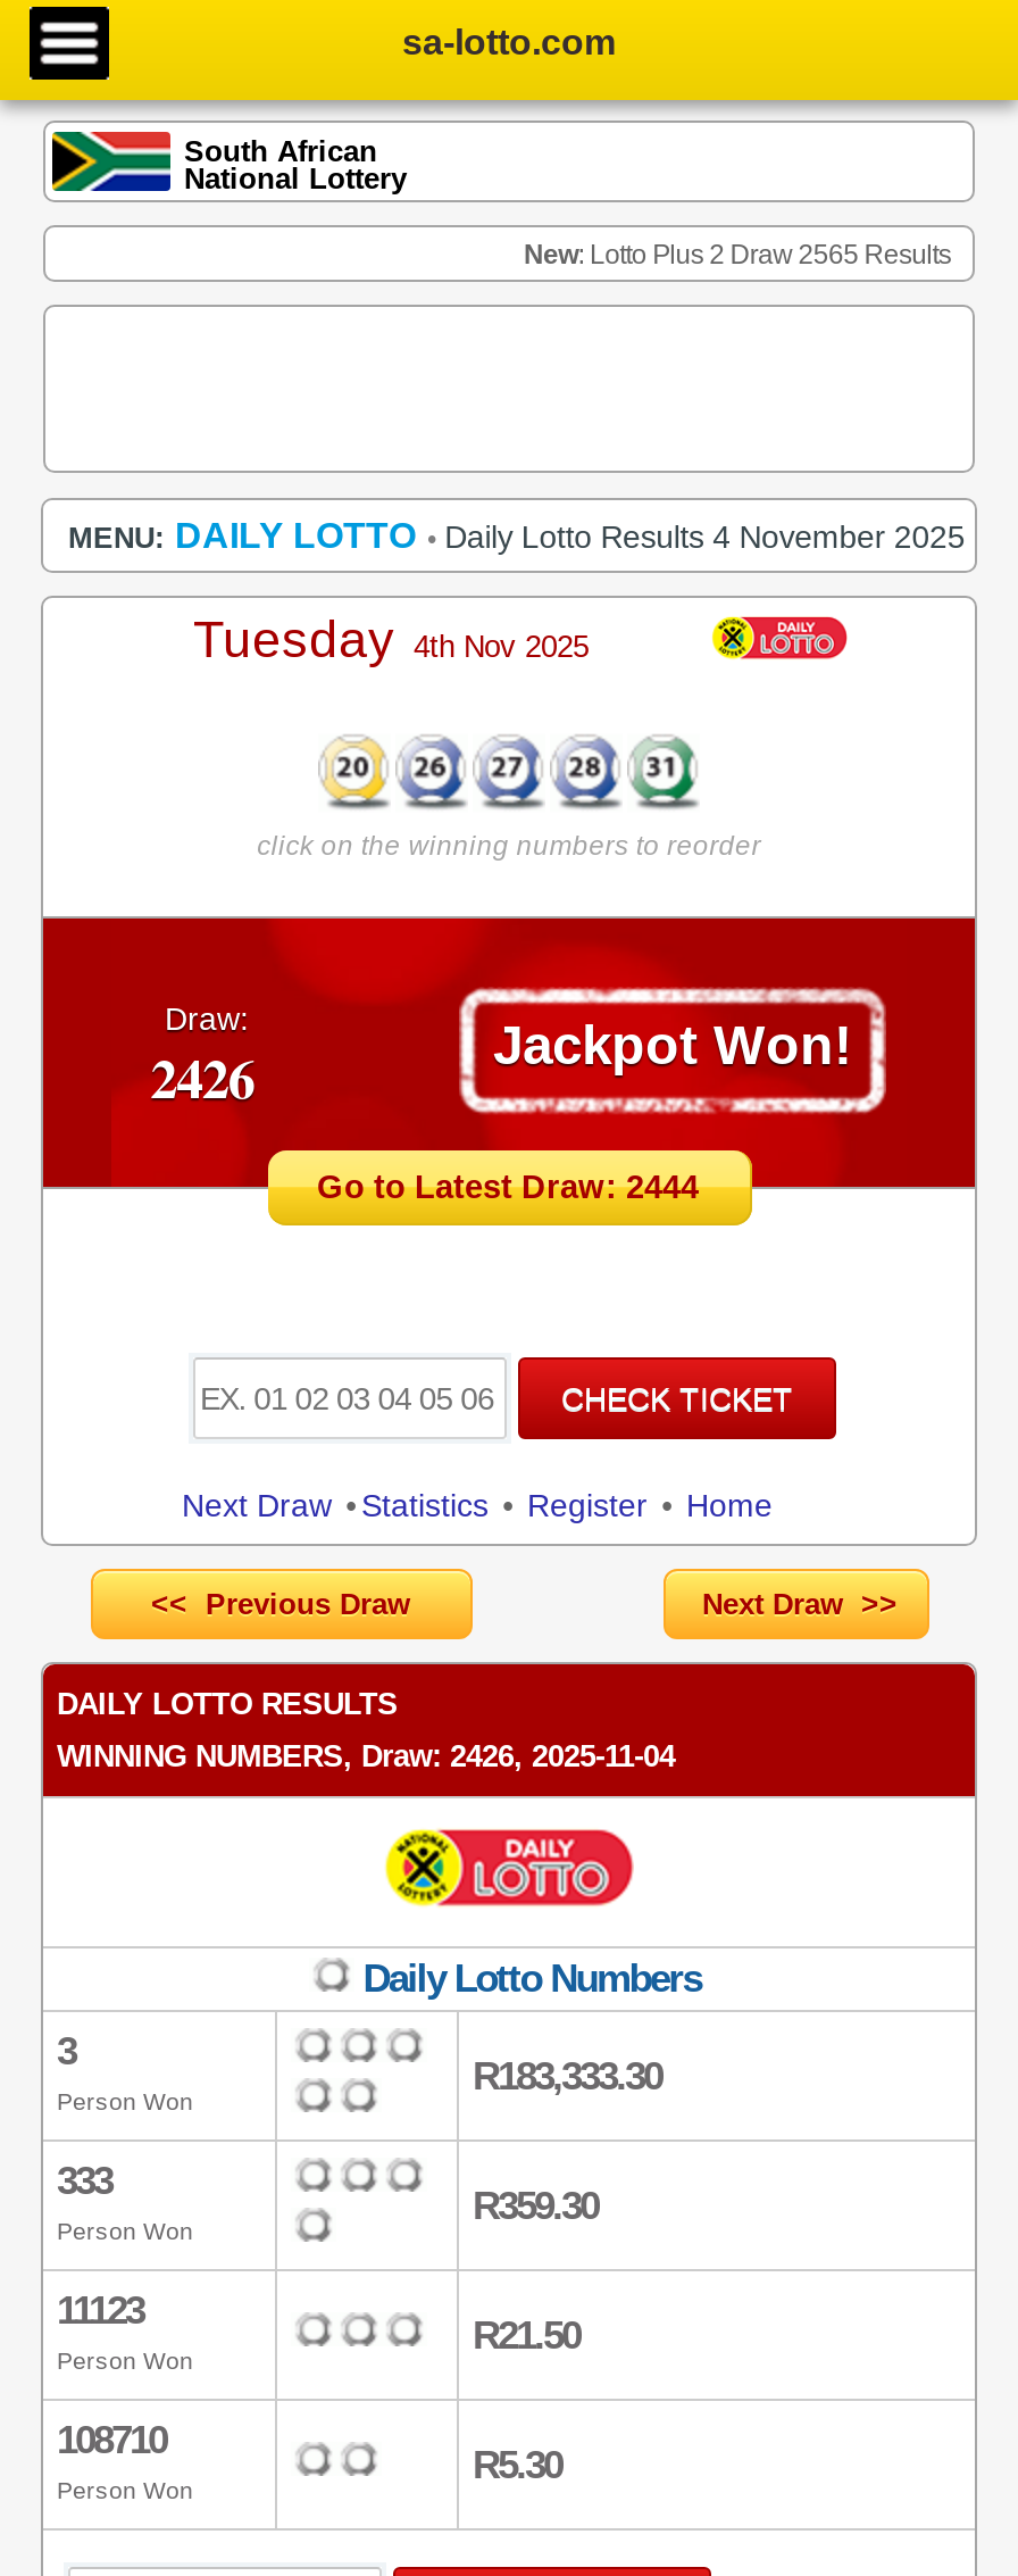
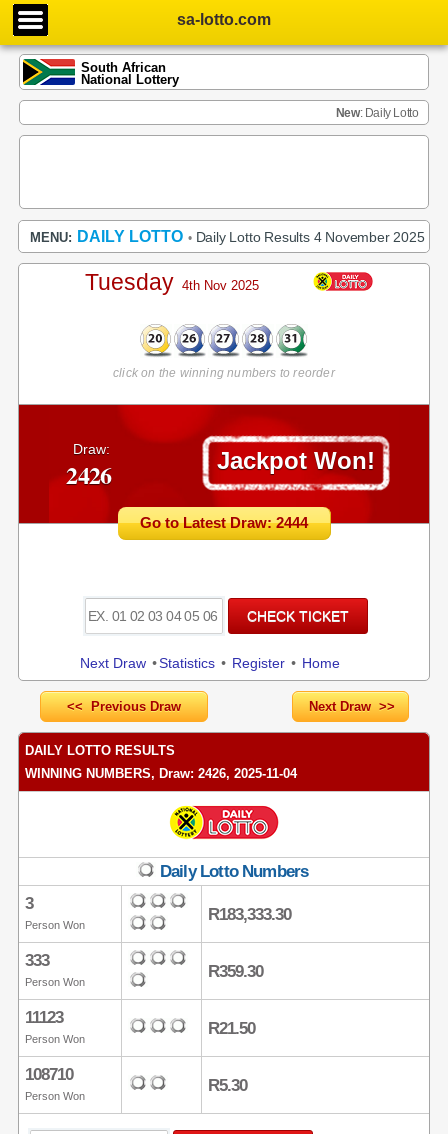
[524,239,951,271] New: Lotto Plus 2 Draw 2565 Results -> [336,106,418,120] New: Daily Lotto

